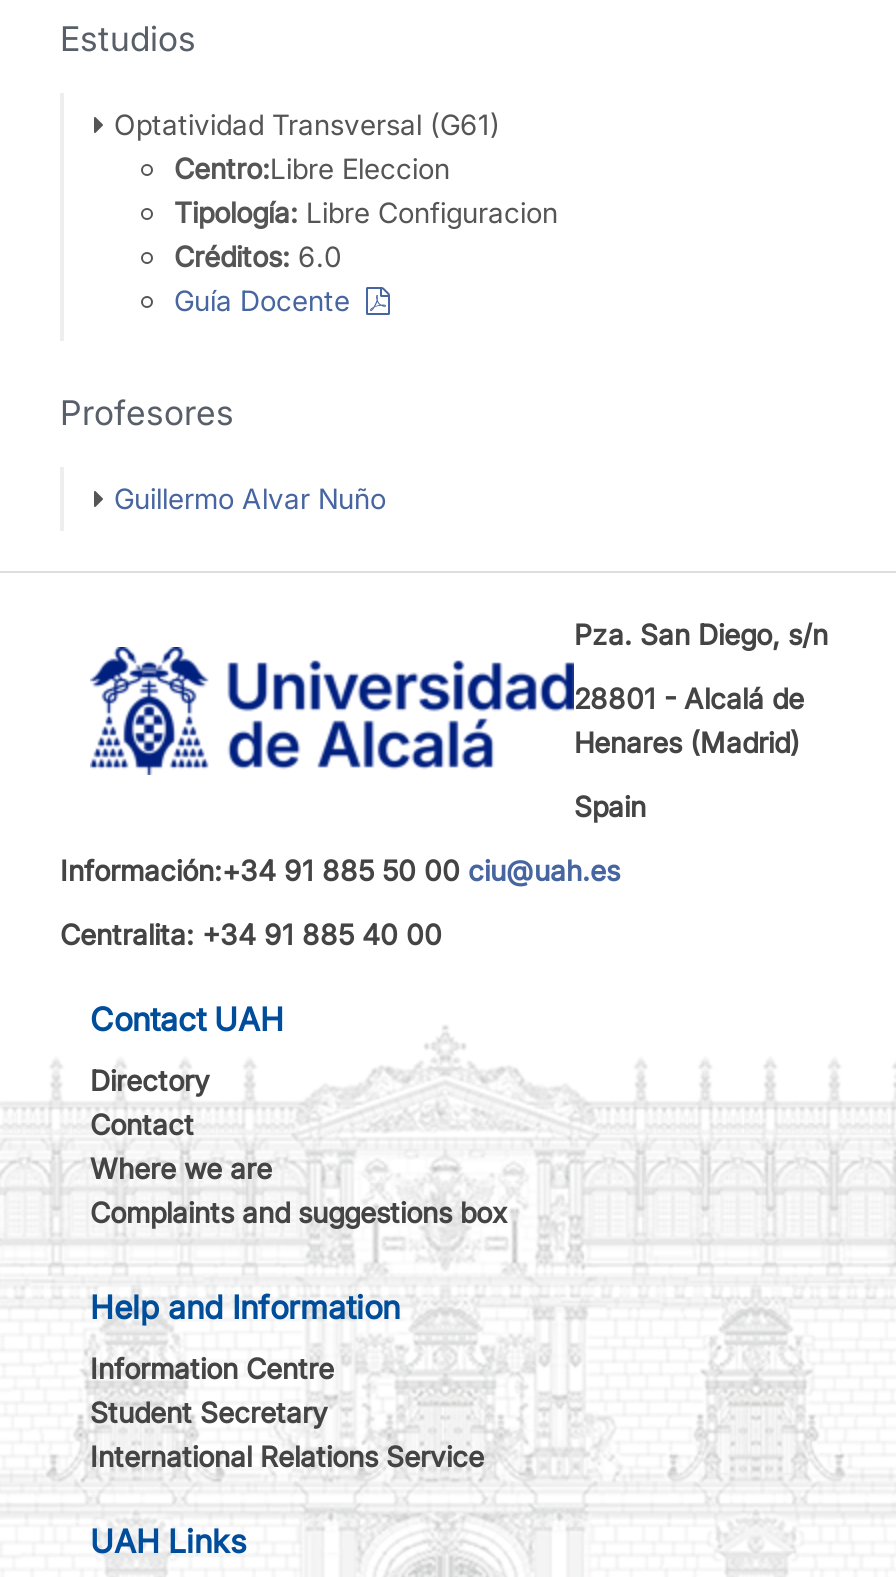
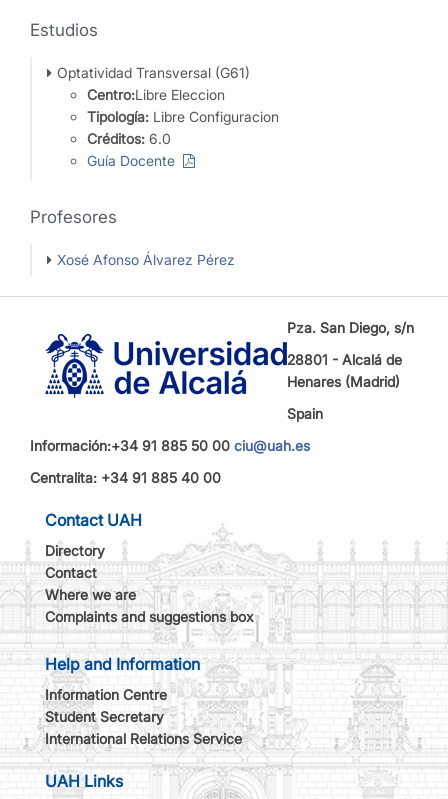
[114,481,386,515] Guillermo Alvar Nuño -> [57,251,235,268] Xosé Afonso Álvarez Pérez

